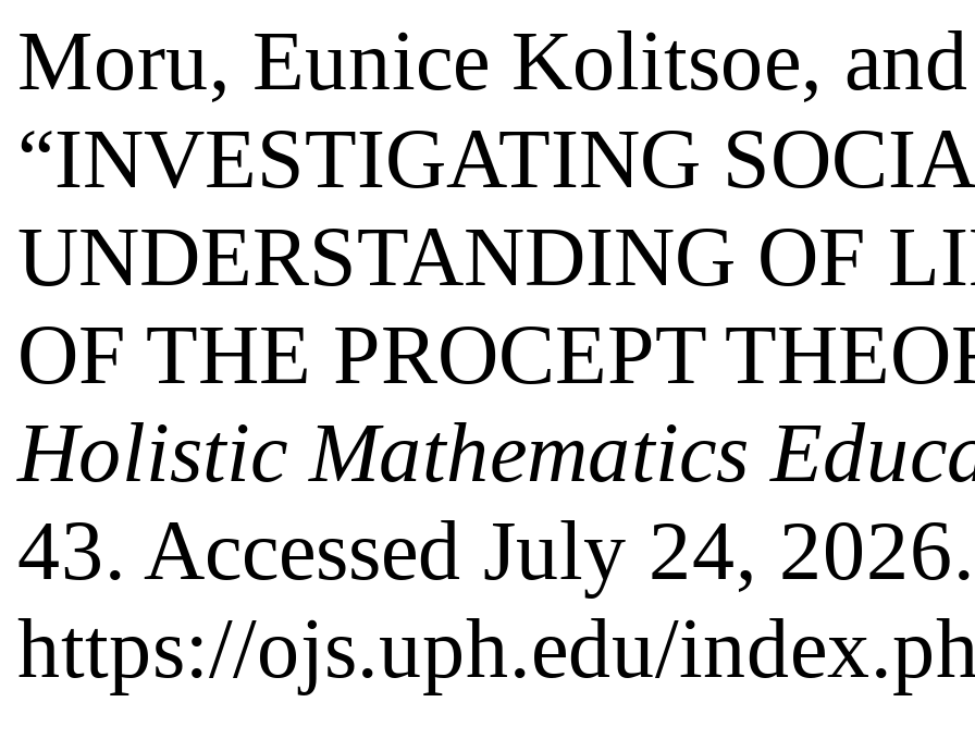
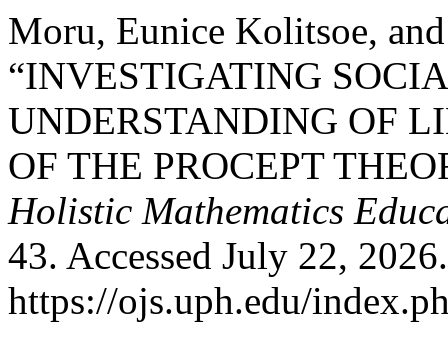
[17,503,975,596] 43. Accessed July 24, 2026. -> [8,234,448,277] 43. Accessed July 22, 2026.

